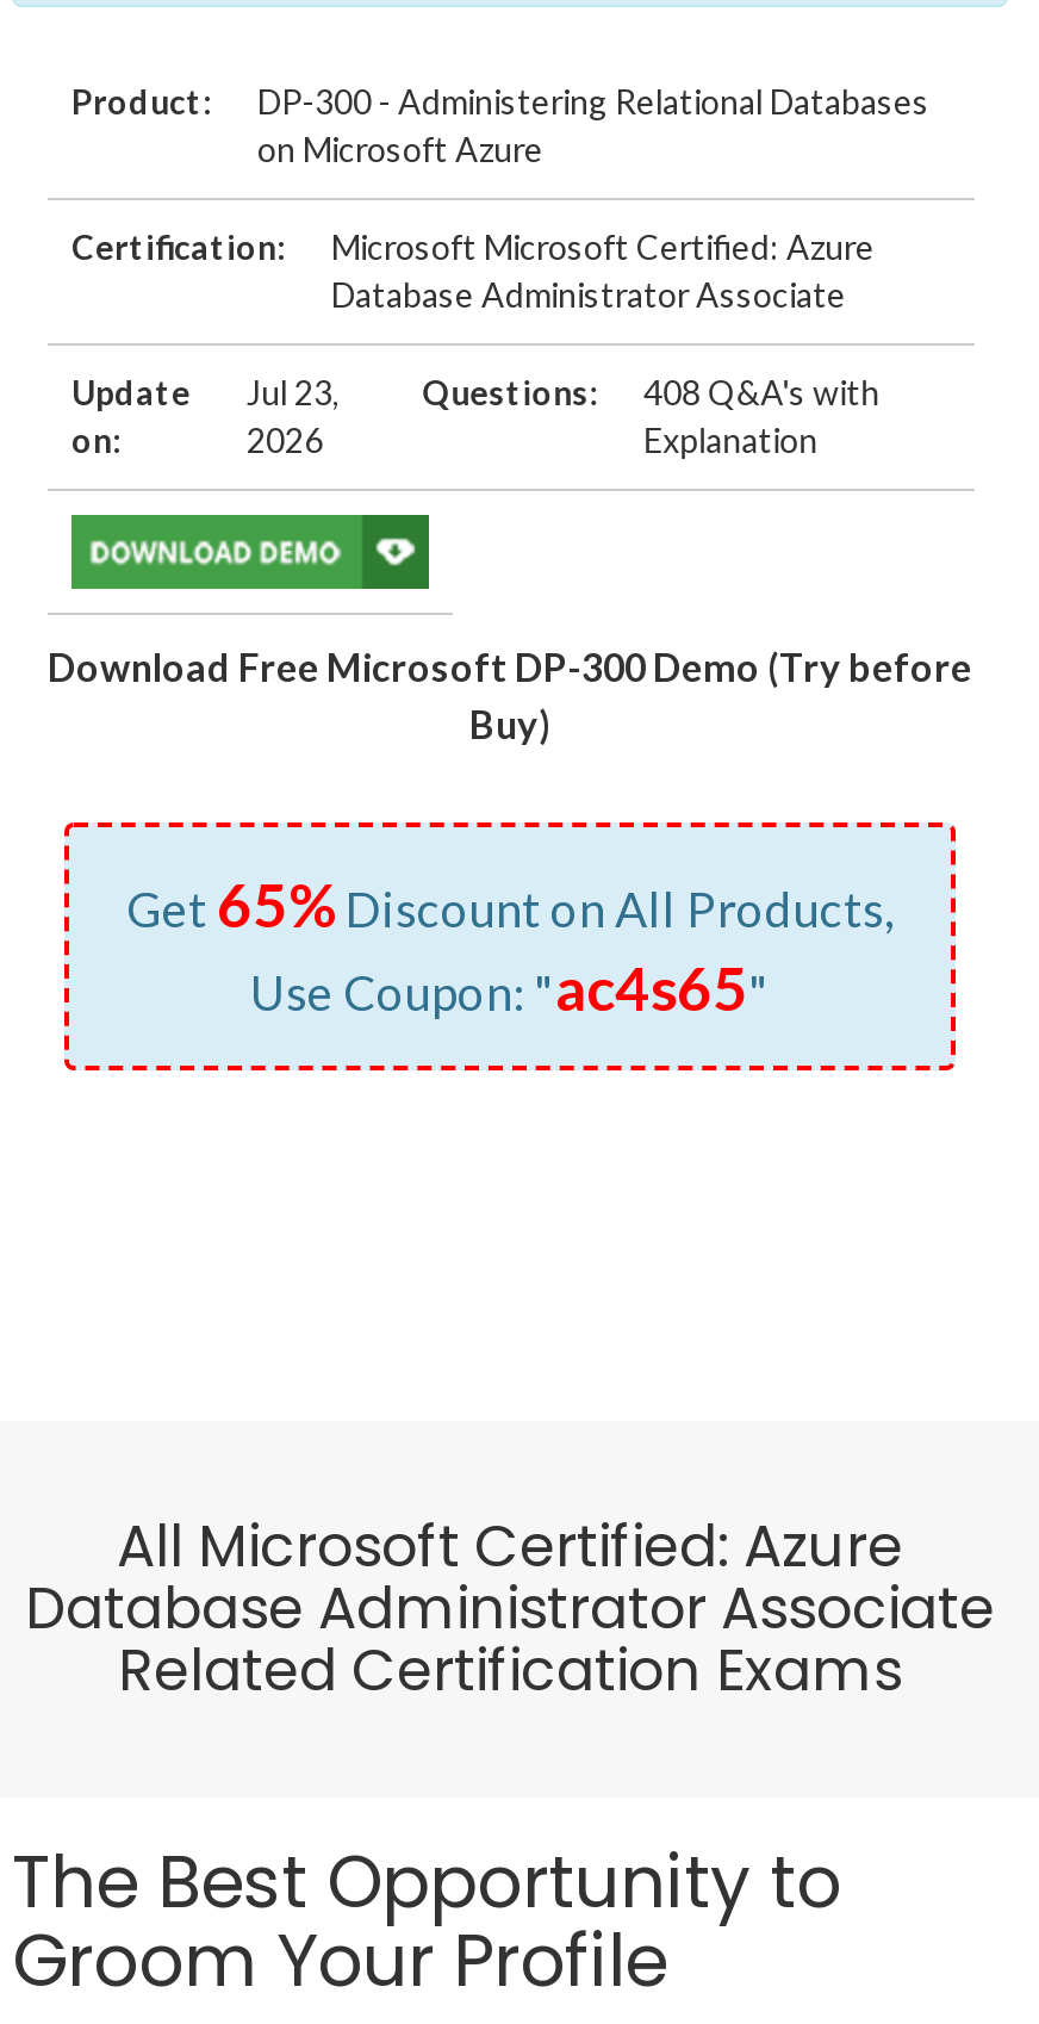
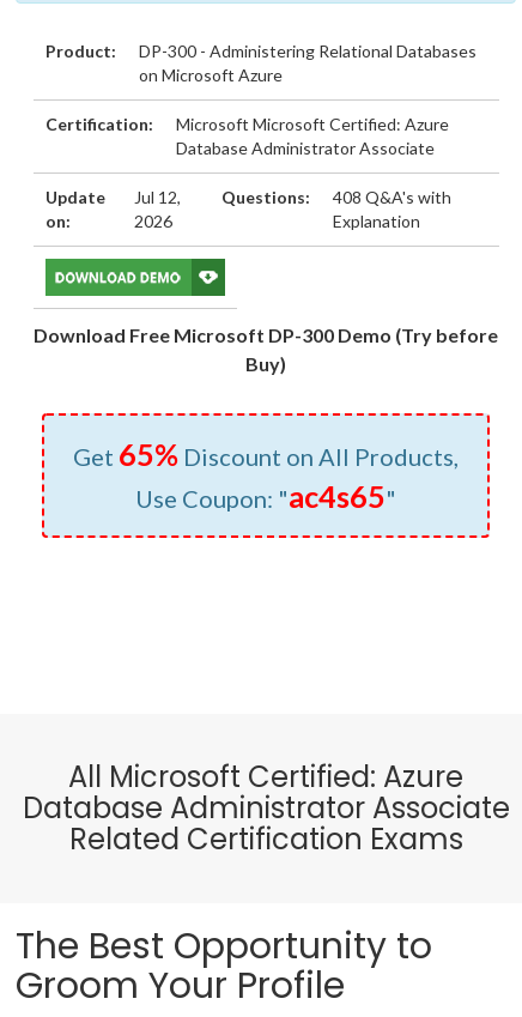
[71,373,340,413] Update Jul 23, -> [45,187,180,208] Update Jul 12,

